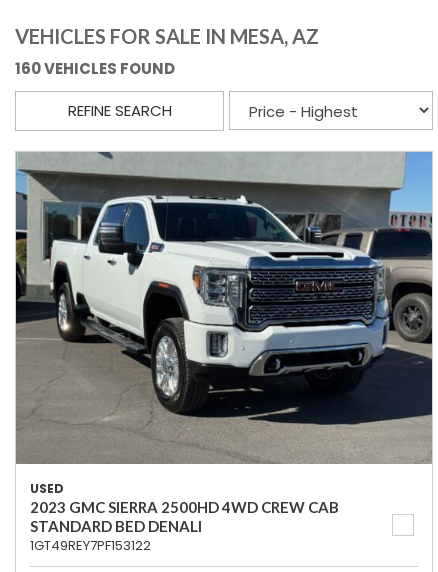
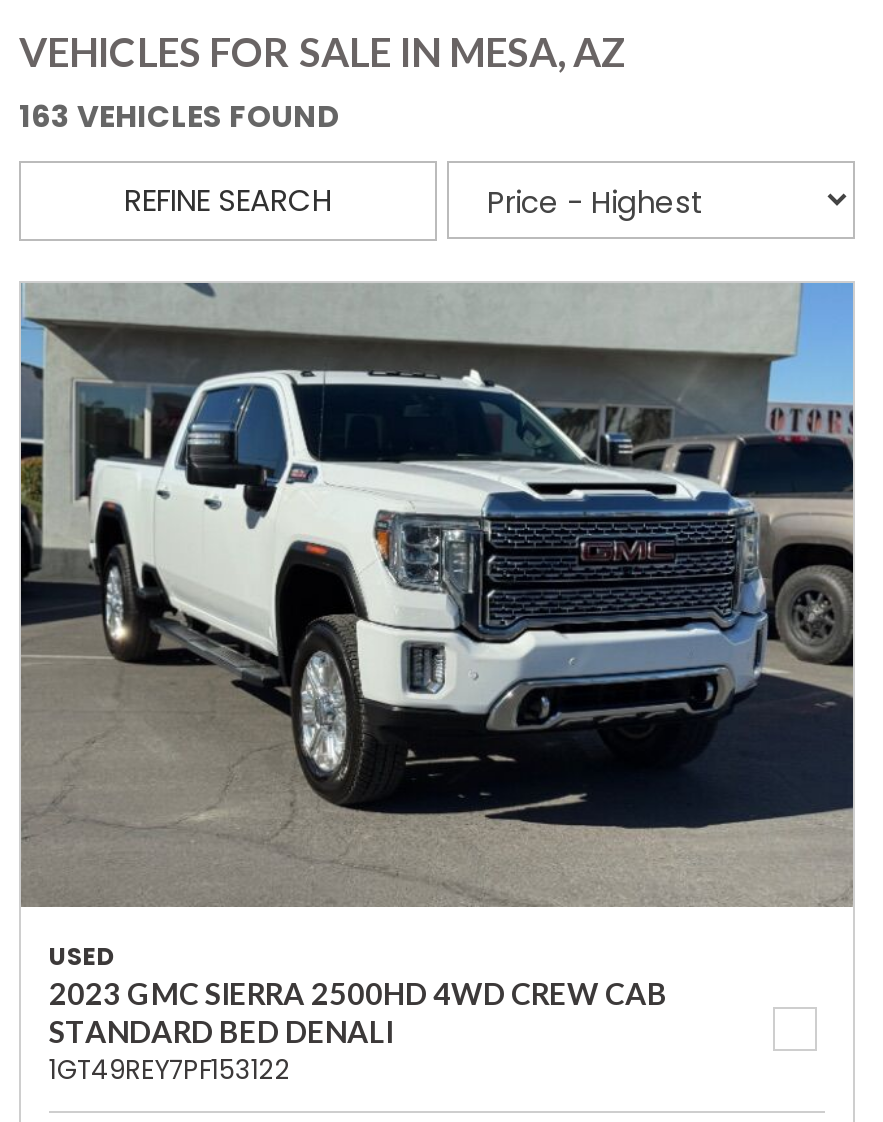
[15,58,175,79] 160 VEHICLES FOUND -> [19,95,339,137] 163 VEHICLES FOUND

